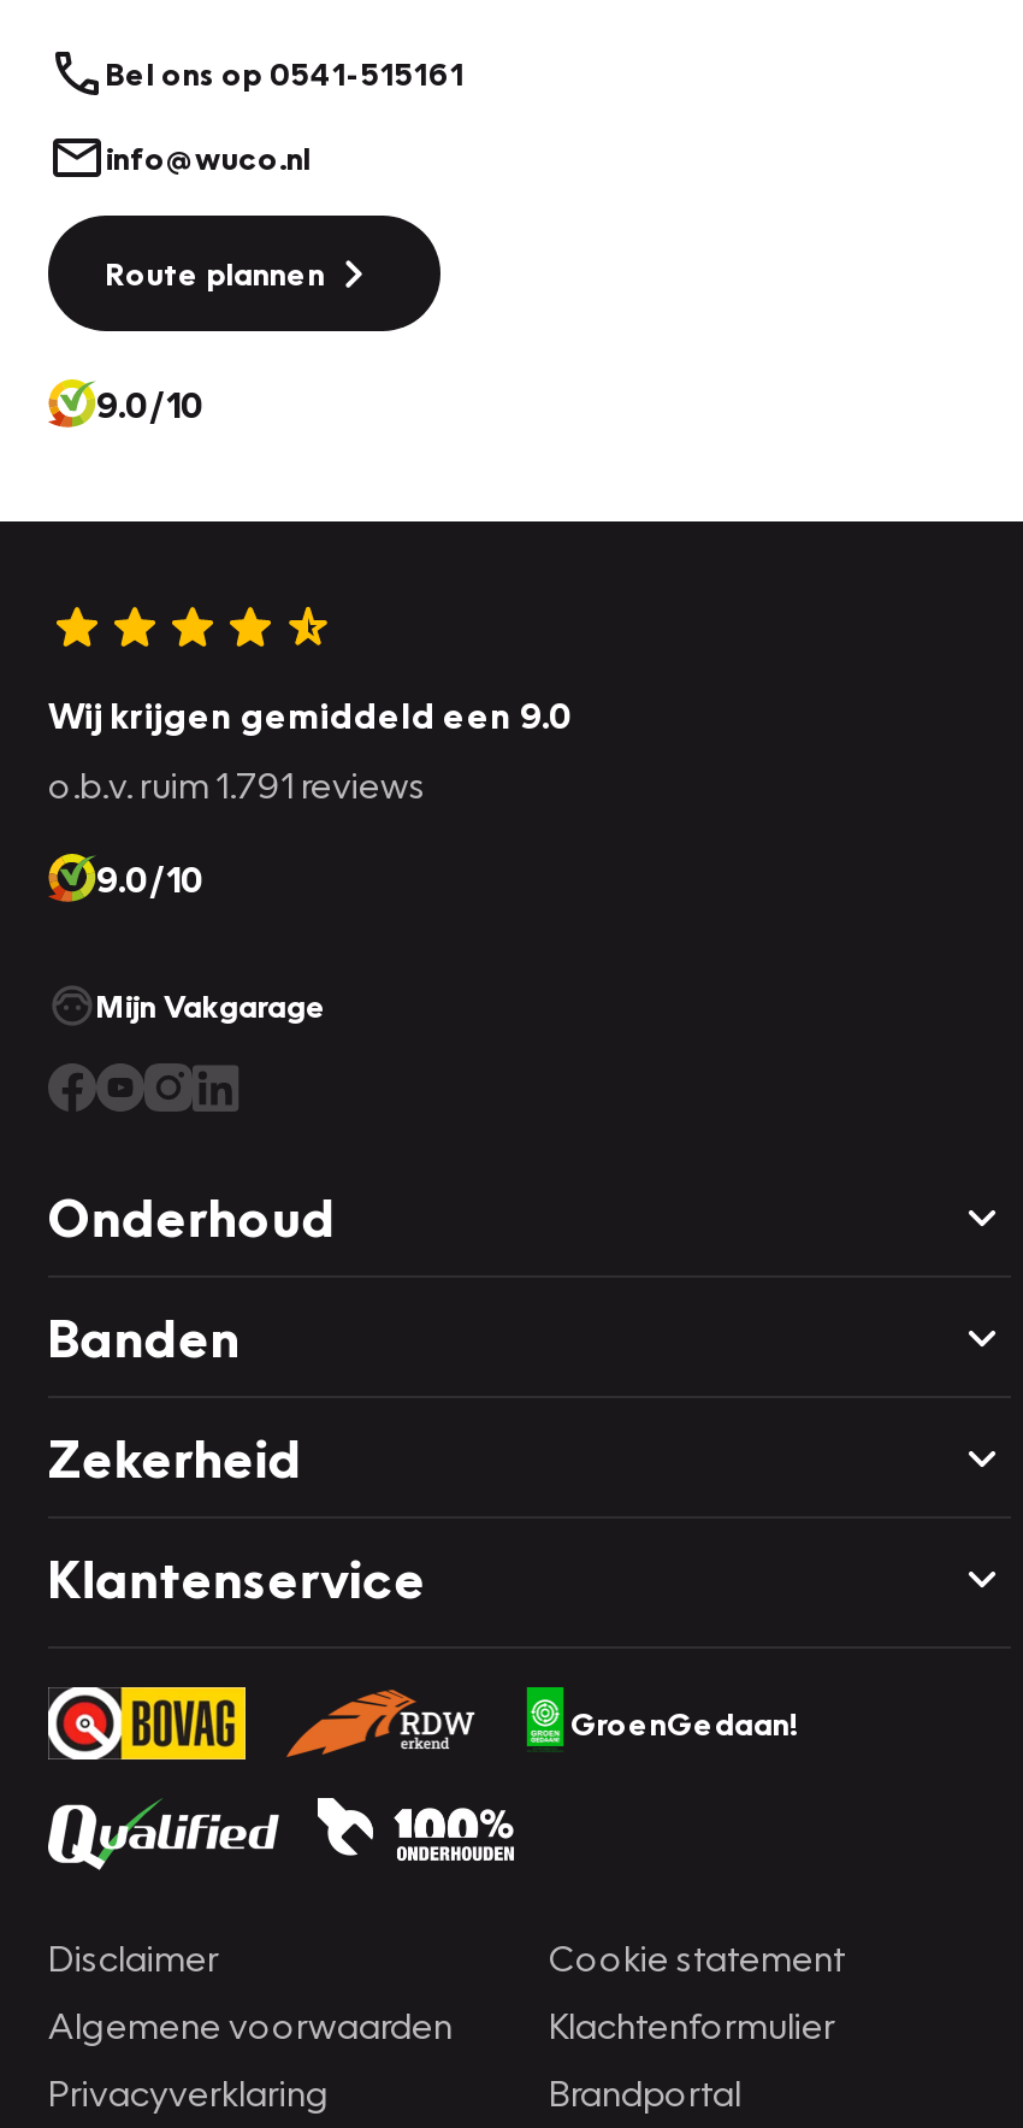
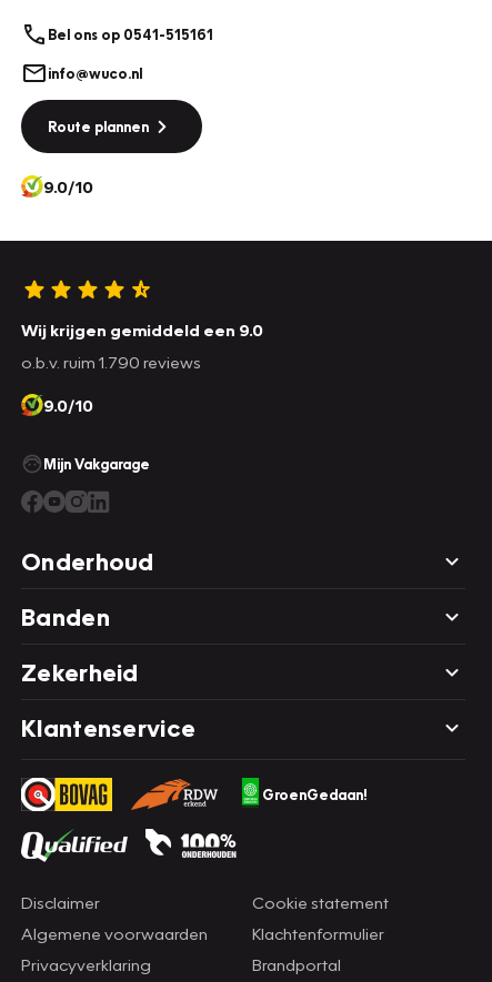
[48,761,426,804] o.b.v. ruim 1.791 reviews -> [21,351,201,371] o.b.v. ruim 1.790 reviews

